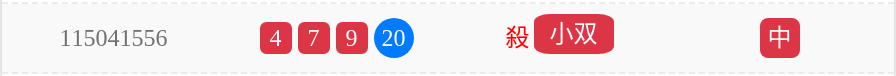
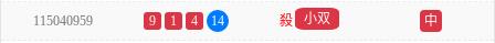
[60,24,320,52] 115041556 | 4 | 7 -> [33,13,93,29] 115040959
[382,24,406,52] 20 -> [170,13,224,29] 1 | 4 | 14

